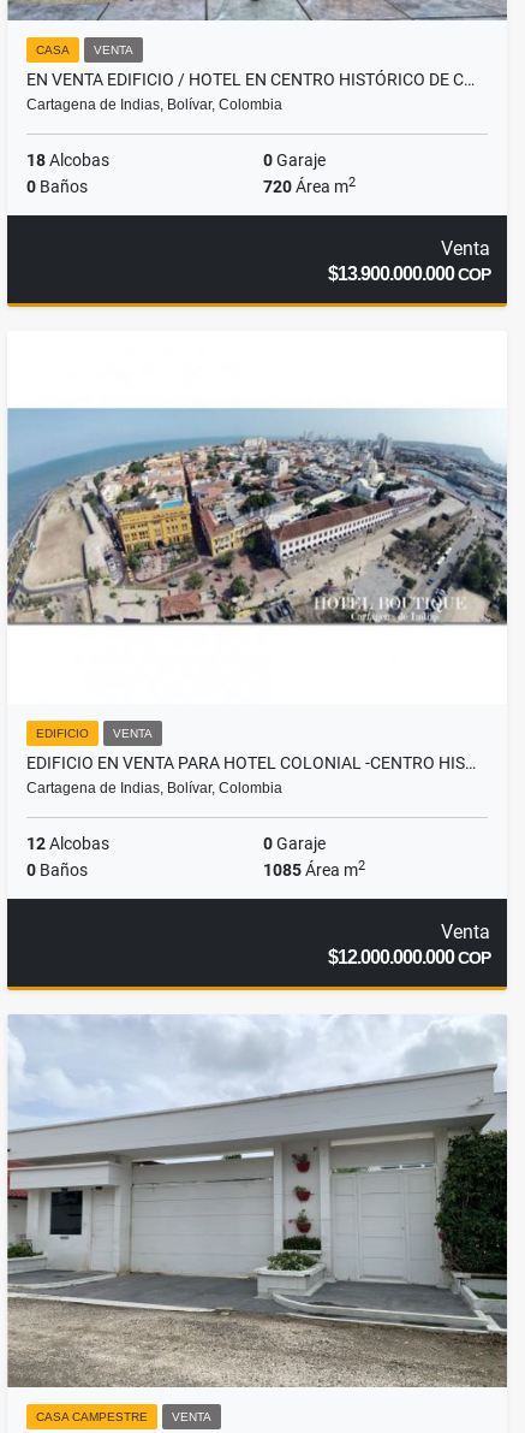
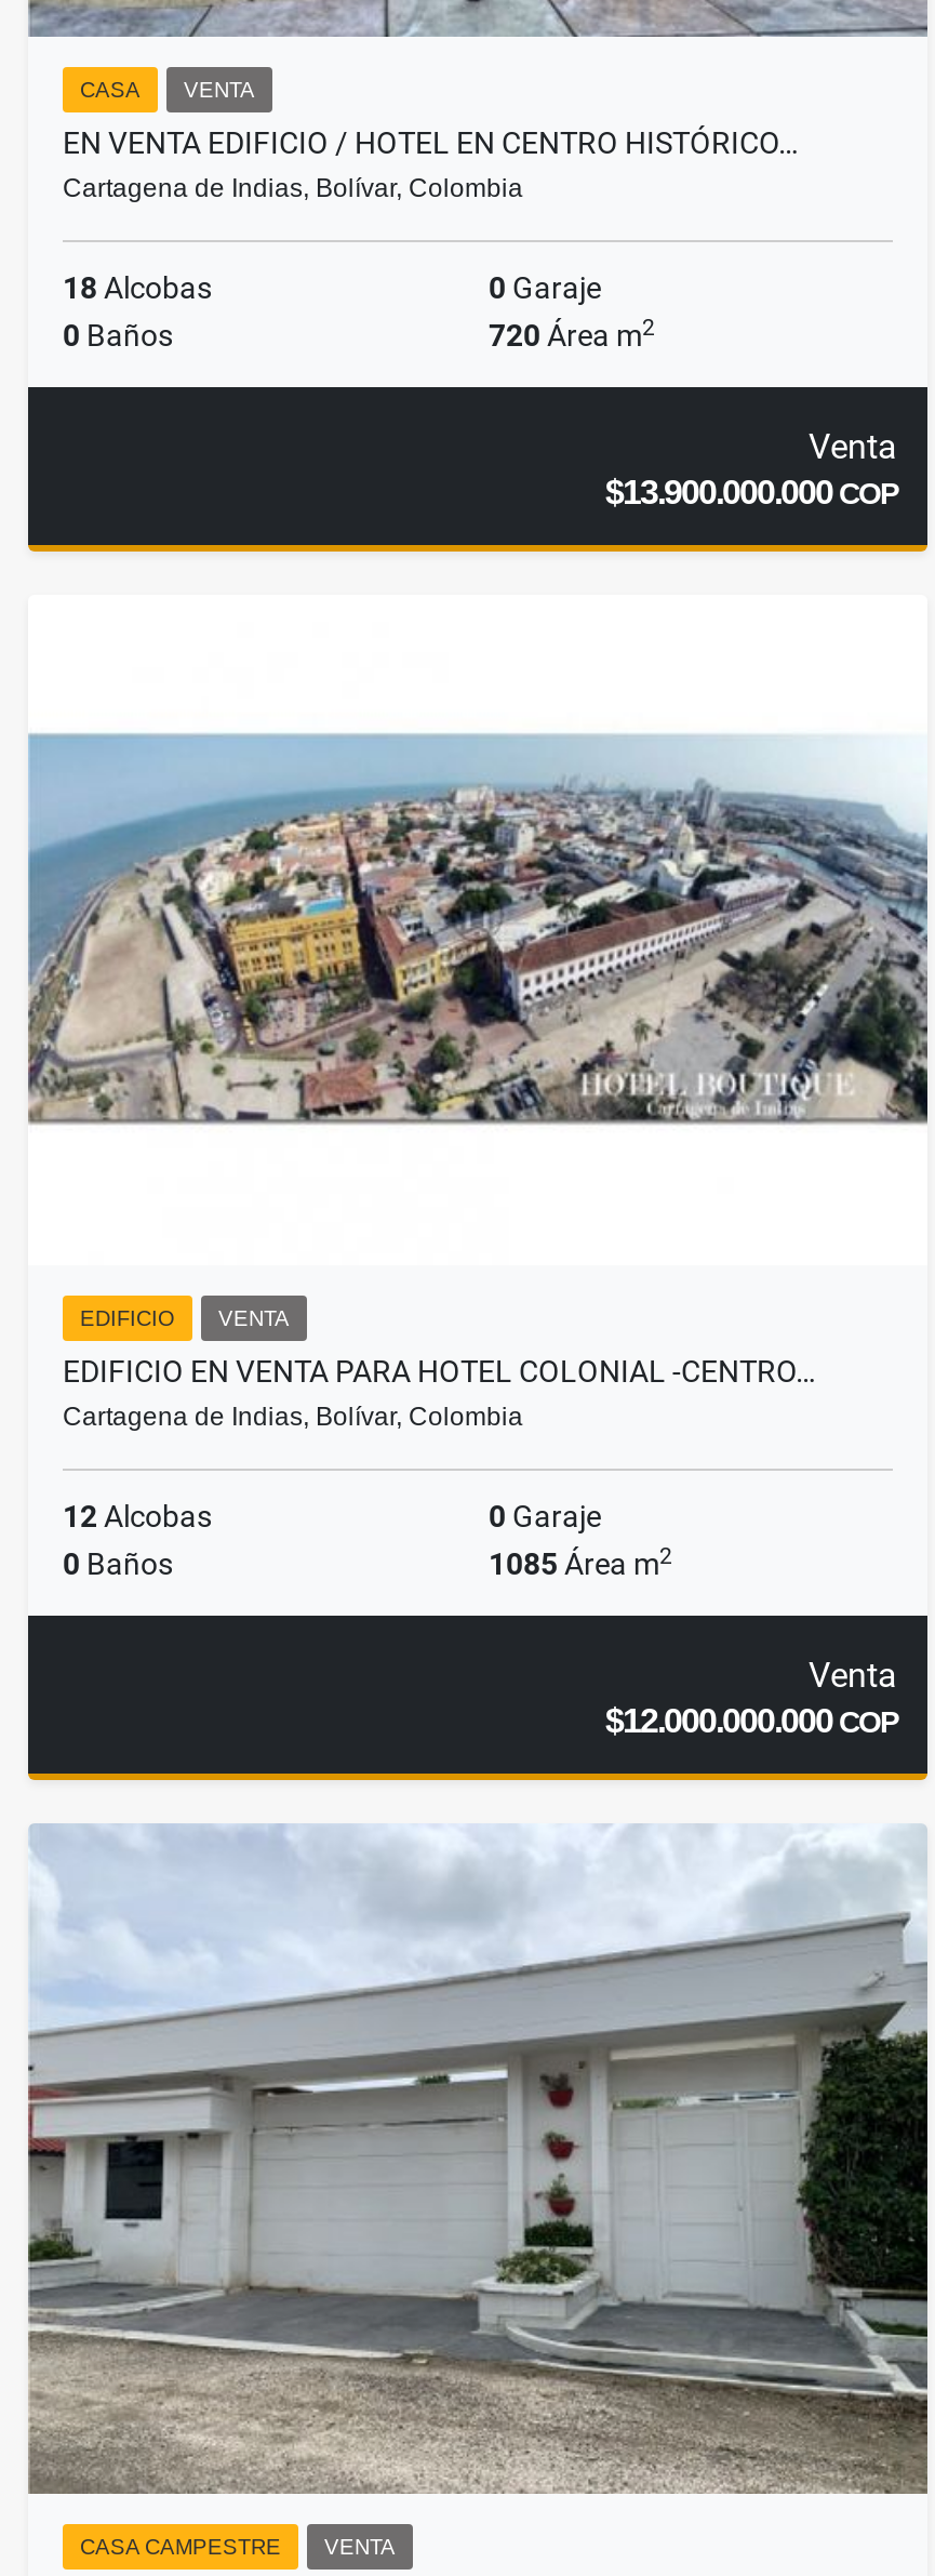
[26,70,475,89] EN VENTA EDIFICIO / HOTEL EN CENTRO HISTÓRICO DE C… -> [63,126,798,160] EN VENTA EDIFICIO / HOTEL EN CENTRO HISTÓRICO…
[26,753,476,773] EDIFICIO EN VENTA PARA HOTEL COLONIAL -CENTRO HIS… -> [63,1354,815,1389] EDIFICIO EN VENTA PARA HOTEL COLONIAL -CENTRO…

